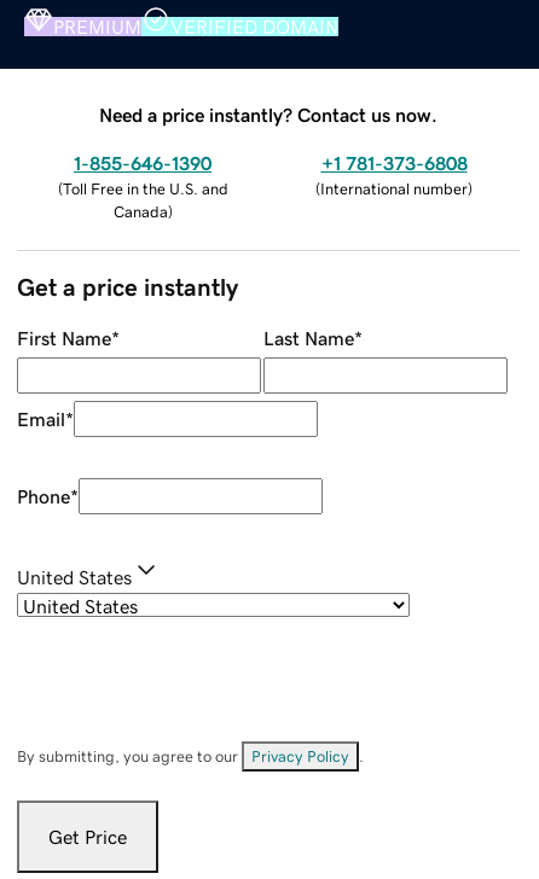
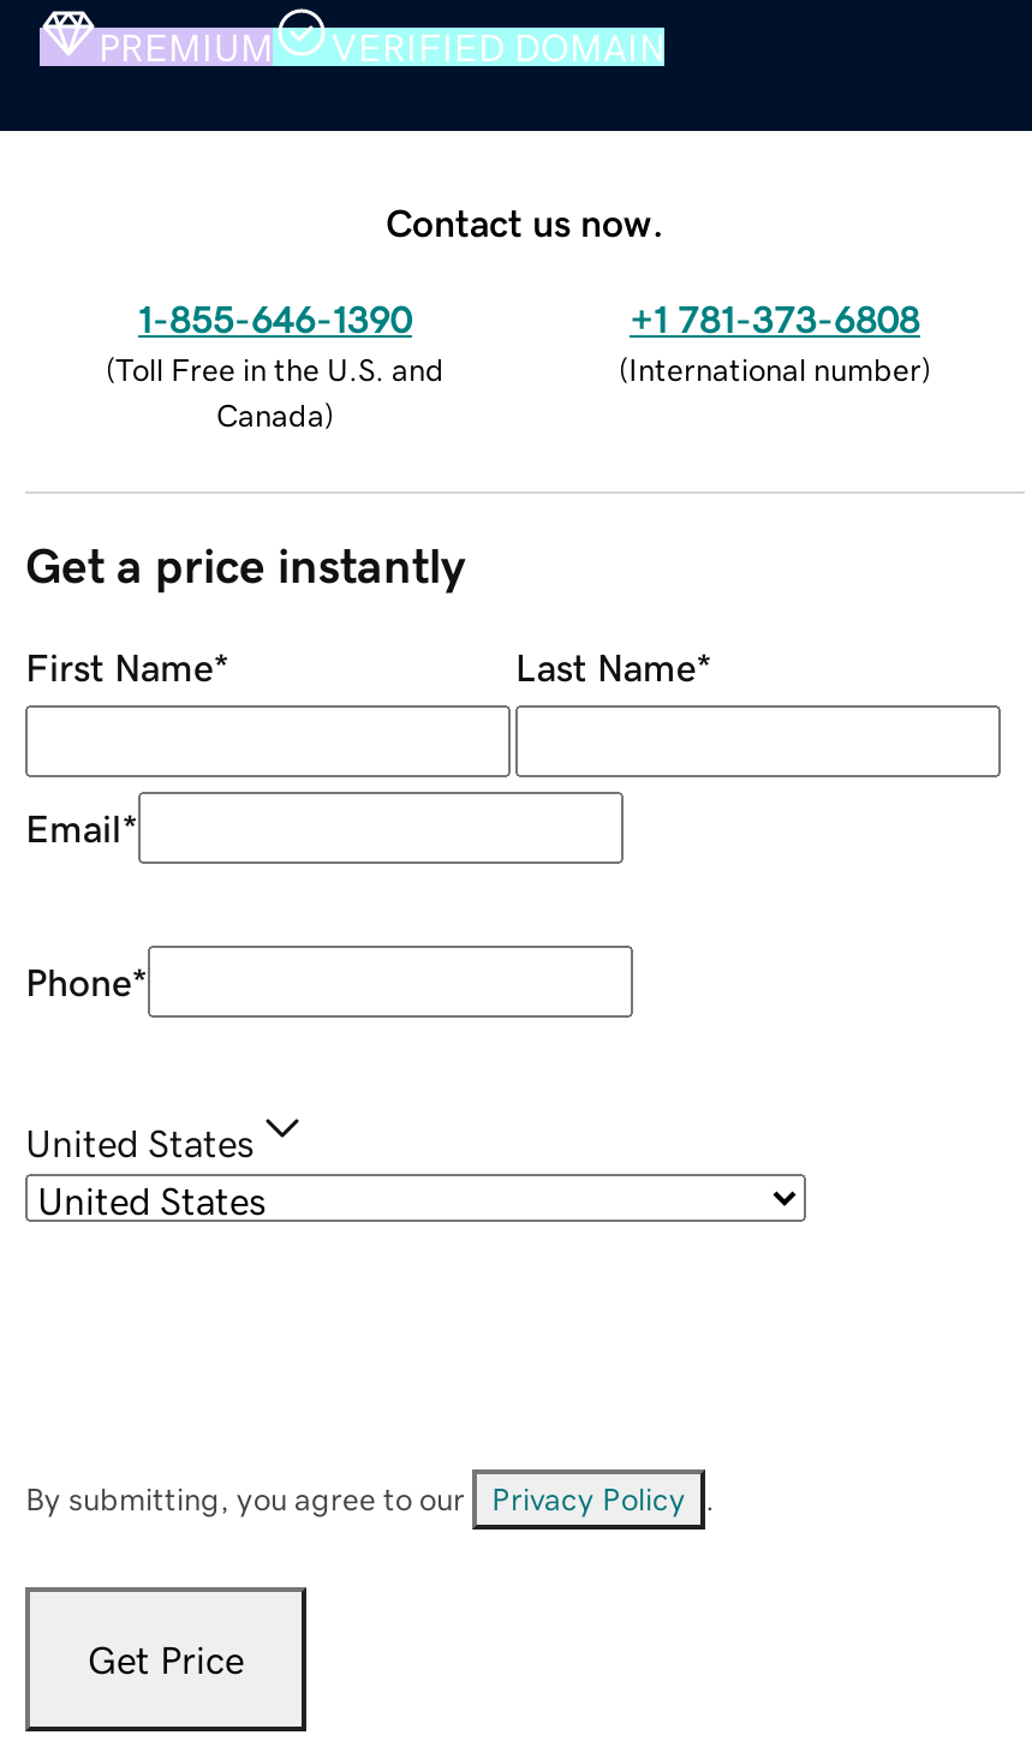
[99,105,437,124] Need a price instantly? Contact us now. -> [386,202,664,241] Contact us now.

